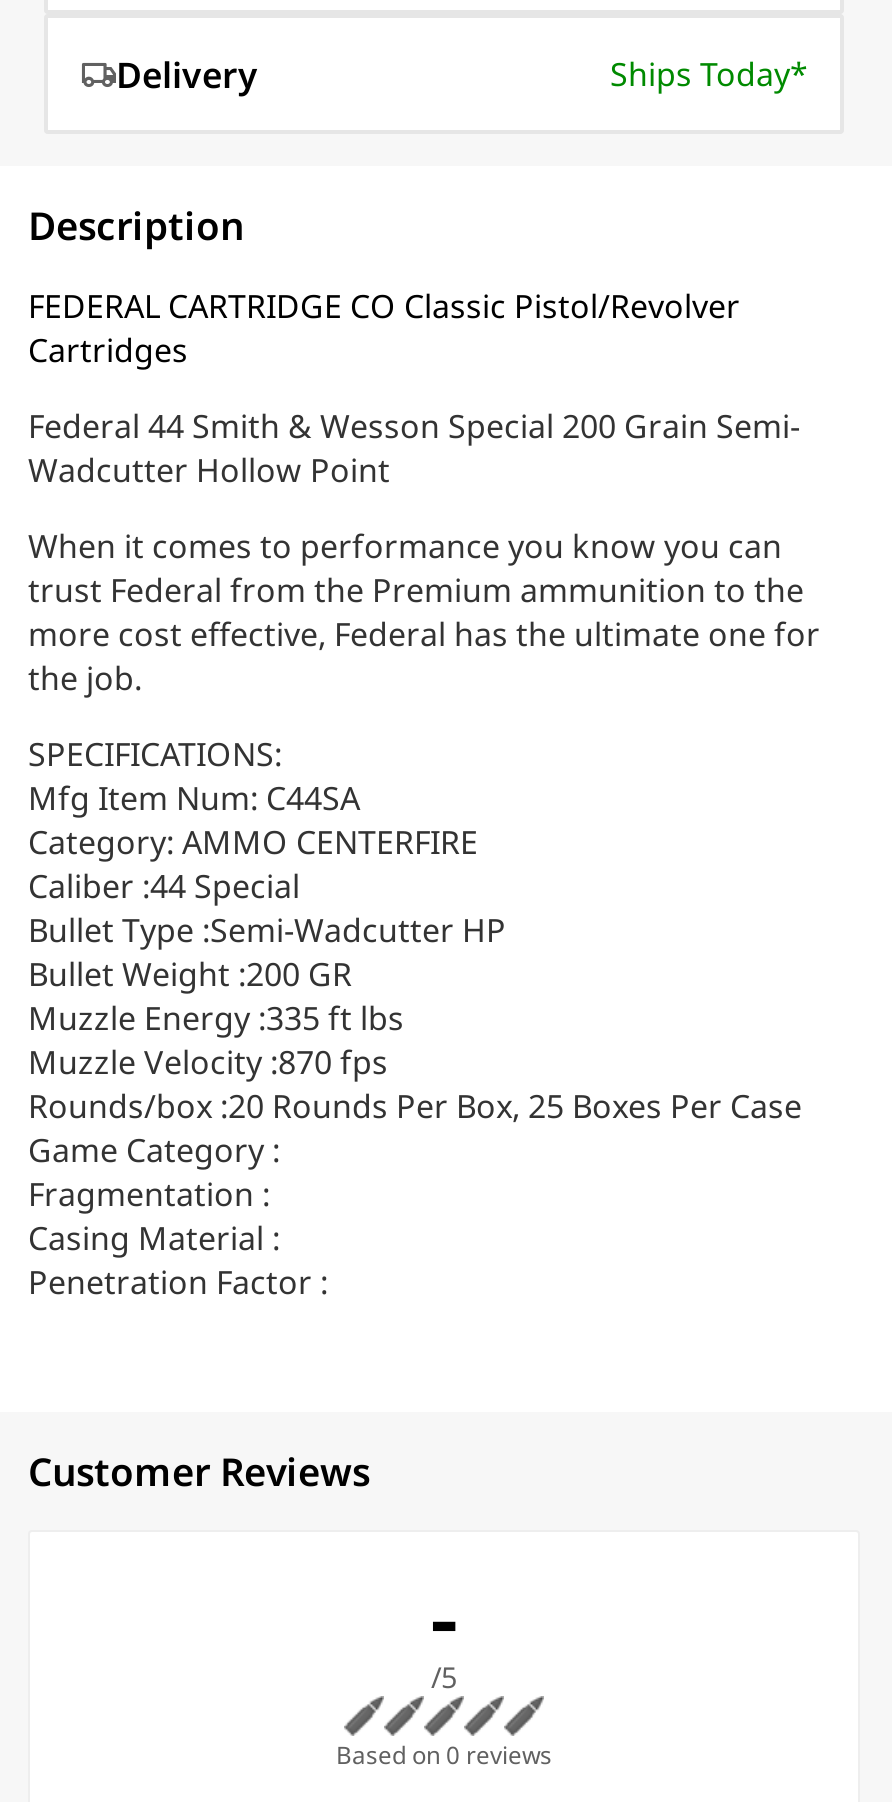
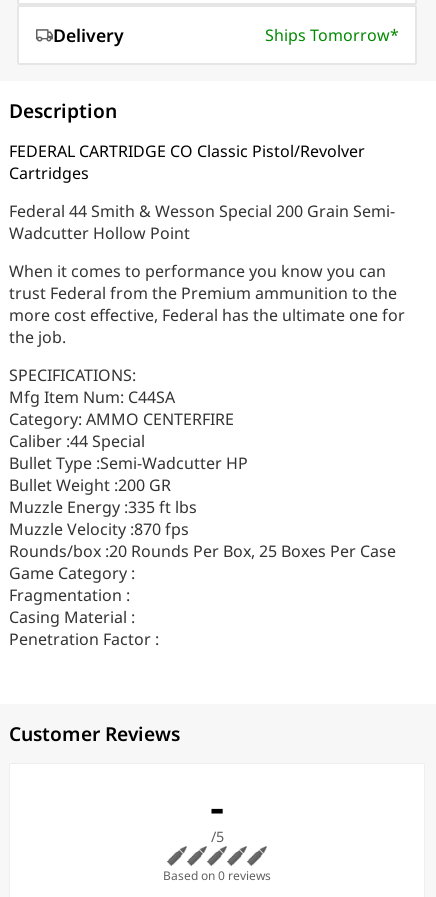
[610,53,808,97] Ships Today* -> [265,24,399,46] Ships Tomorrow*

